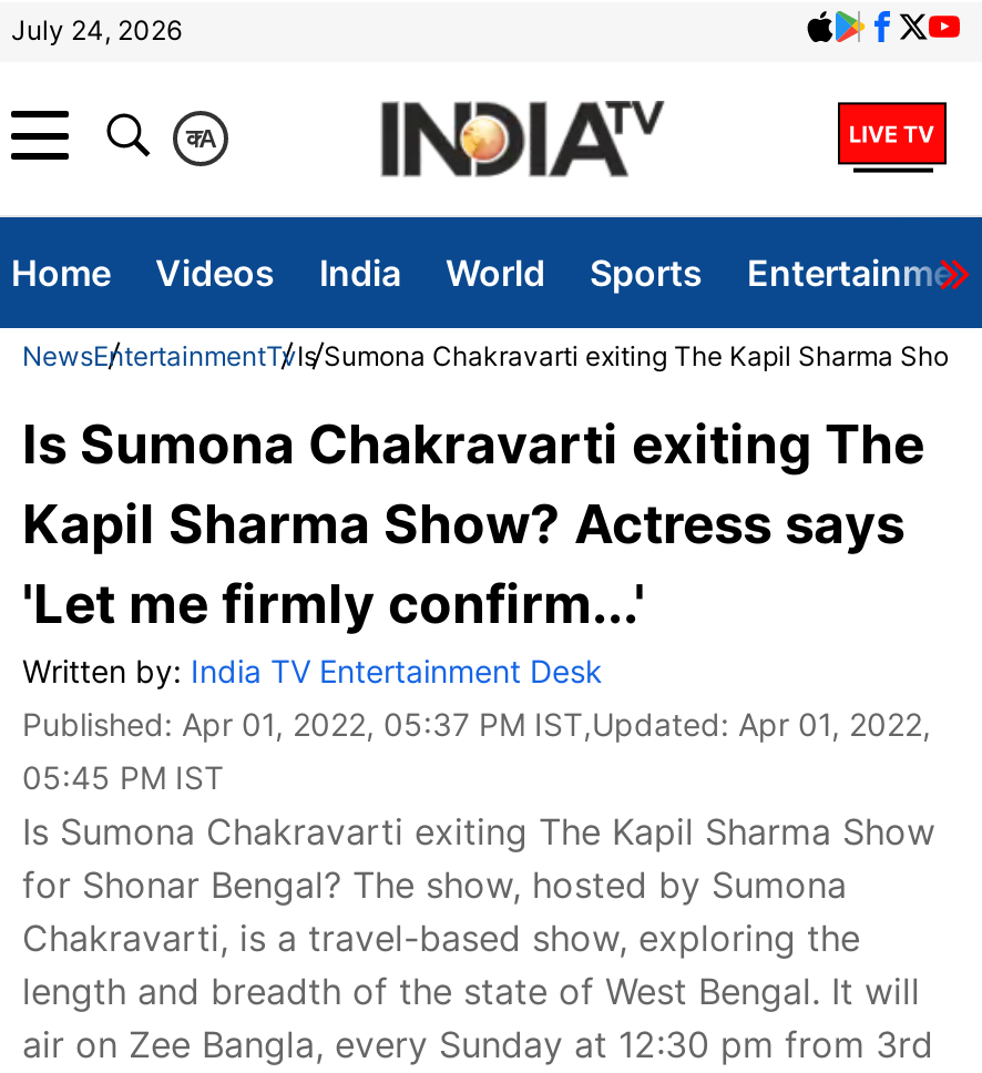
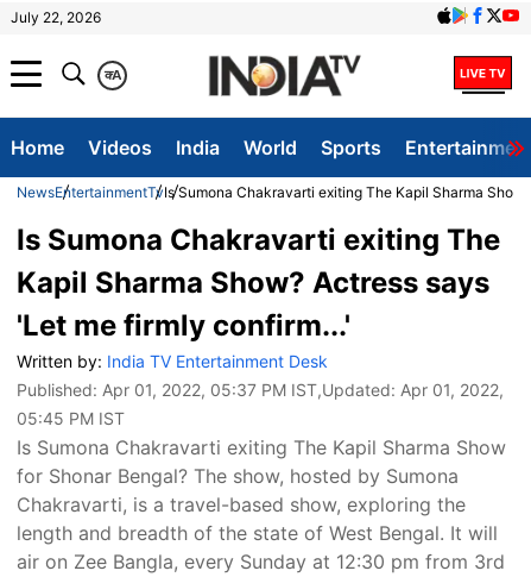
[11,13,182,47] July 24, 2026 -> [11,8,101,26] July 22, 2026

